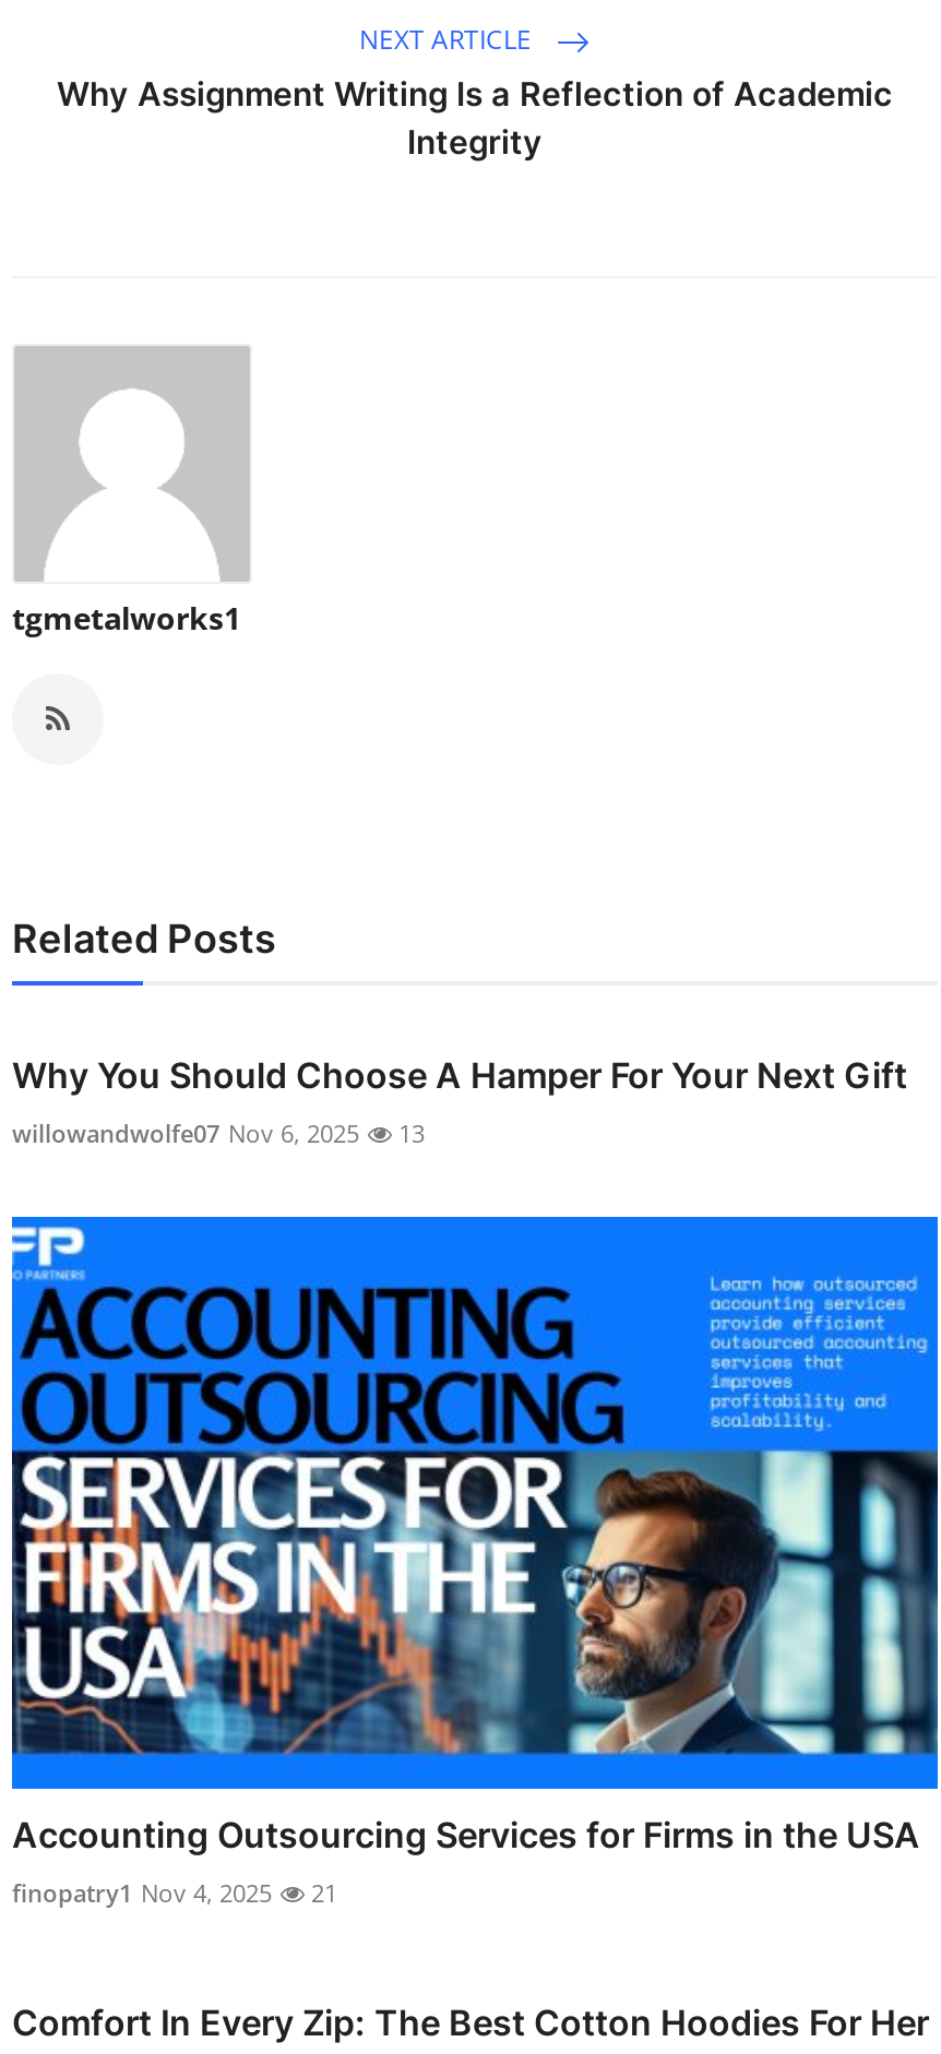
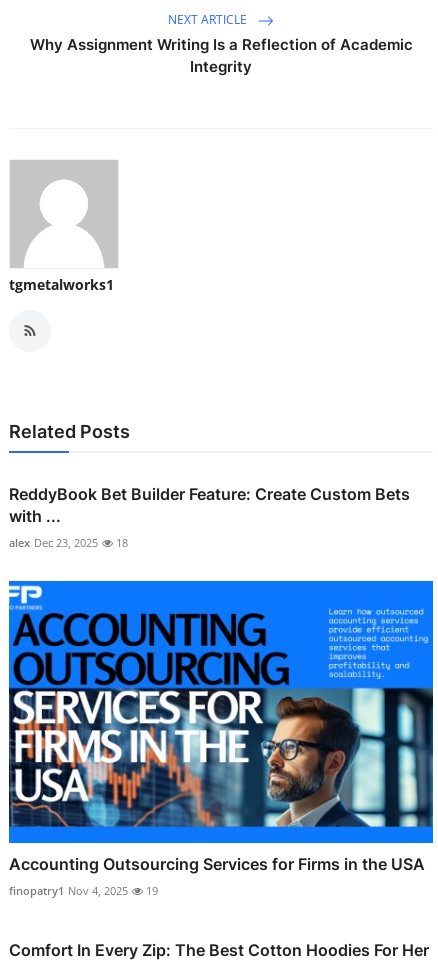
[12,1052,907,1148] Why You Should Choose A Hamper For Your Next Gift | willowandwolfe07 Nov 6, 2025 | 13 -> [9,484,410,550] ReddyBook Bet Builder Feature: Create Custom Bets | with ... | alex Dec 23, 2025 | 18
[12,1876,337,1909] finopatry1 Nov 4, 2025 21 -> [9,883,158,898] finopatry1 Nov 4, 2025 19

